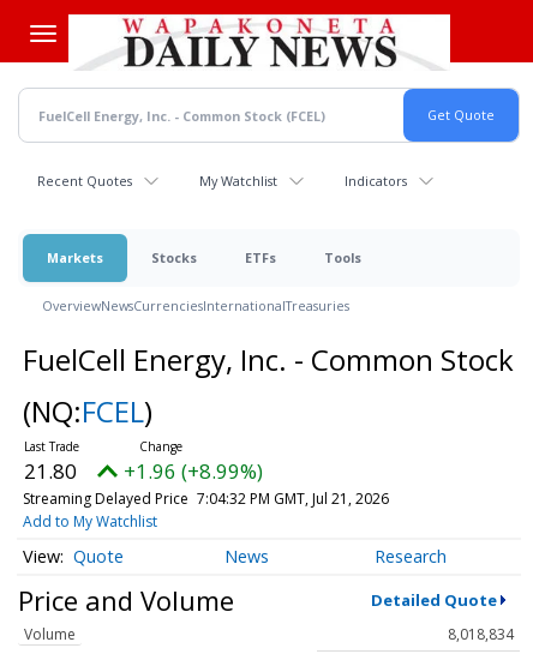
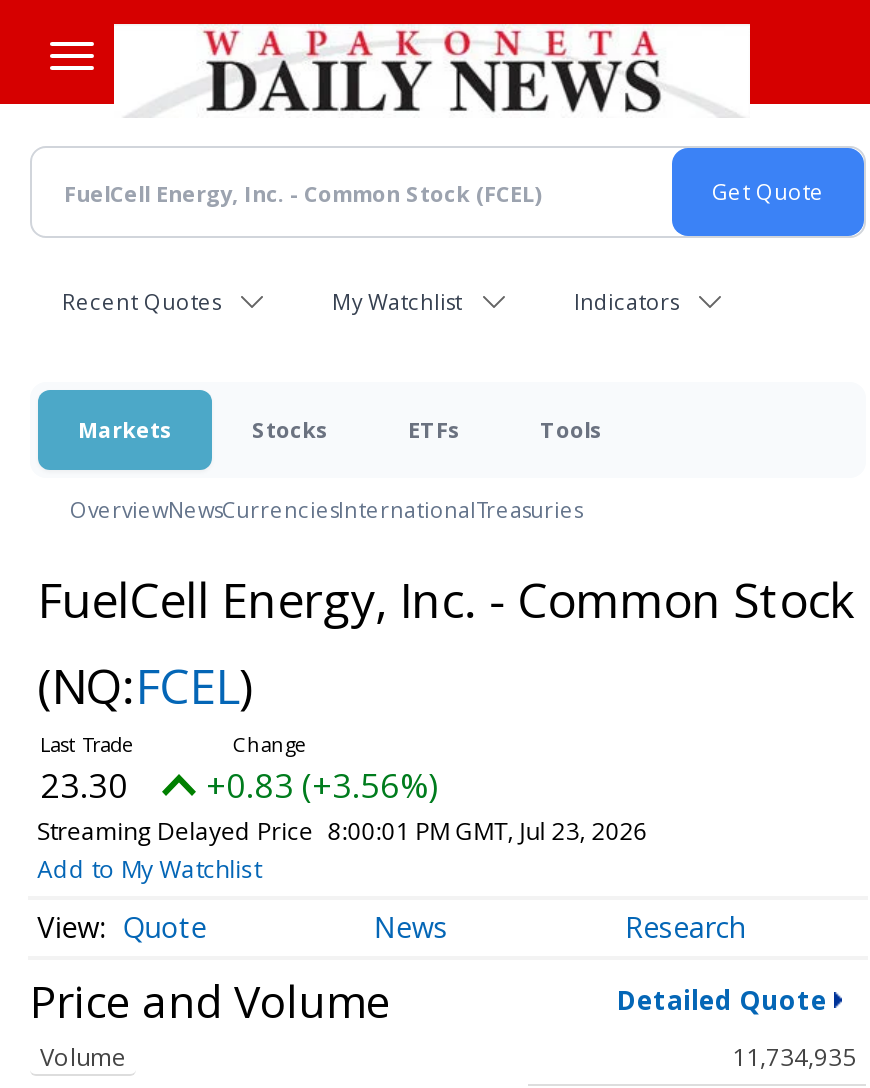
[24,457,77,485] 21.80 -> [40,762,128,808] 23.30
[124,457,263,485] +1.96 (+8.99%) -> [206,762,438,808] +0.83 (+3.56%)
[22,488,389,509] Streaming Delayed Price 7:04:32 PM GMT, Jul 21, 2026 -> [37,814,648,848] Streaming Delayed Price 8:00:01 PM GMT, Jul 23, 2026
[448,624,514,645] 8,018,834 -> [732,1041,856,1075] 11,734,935

